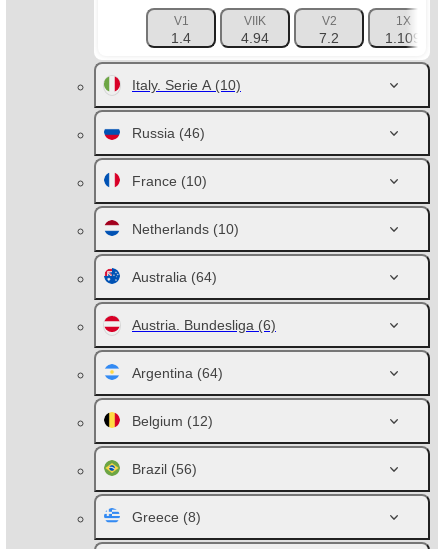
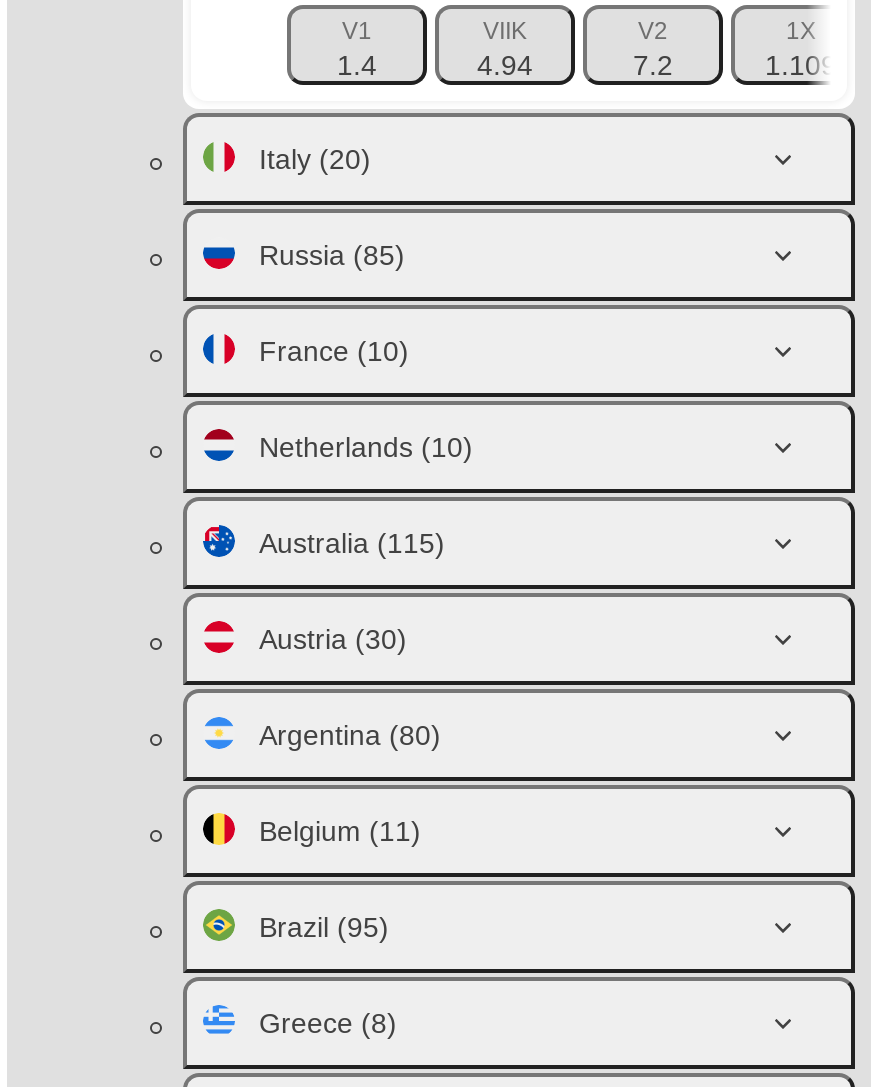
[132,77,241,93] Italy. Serie A (10) -> [259,143,371,175] Italy (20)
[132,125,205,141] Russia (46) -> [259,239,405,271] Russia (85)
[132,269,217,285] Australia (64) -> [259,527,445,559] Australia (115)
[132,317,276,333] Austria. Bundesliga (6) -> [259,623,407,655] Austria (30)
[132,365,223,381] Argentina (64) -> [259,719,441,751] Argentina (80)
[132,413,213,429] Belgium (12) -> [259,815,421,847] Belgium (11)
[132,461,197,477] Brazil (56) -> [259,911,389,943] Brazil (95)

